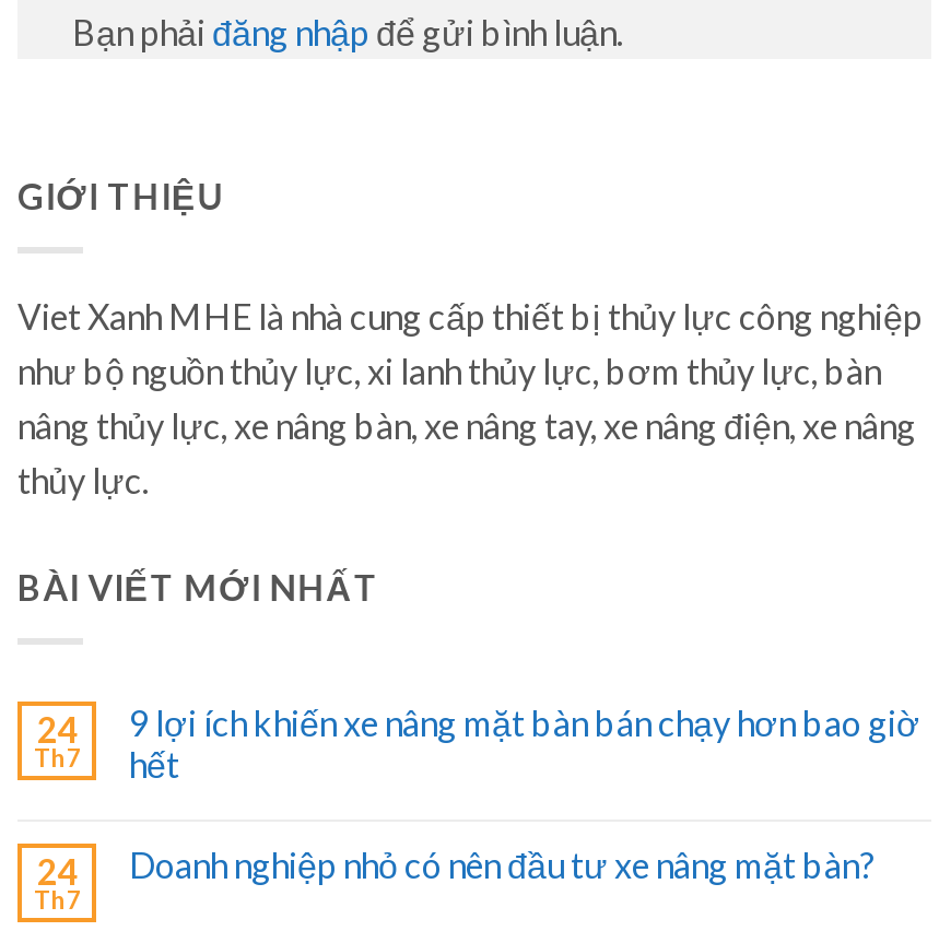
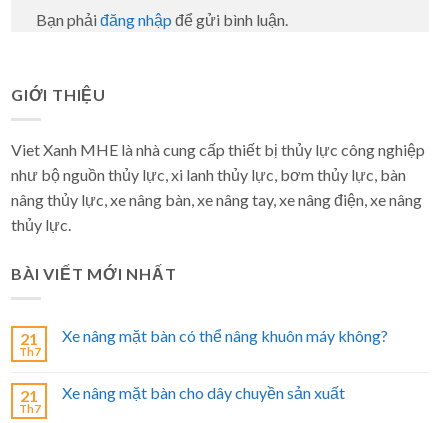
[37,707,77,749] 24 -> [20,328,38,347] 21
[129,700,920,783] 9 lợi ích khiến xe nâng mặt bàn bán chạy hơn bao giờ | hết -> [62,325,388,344] Xe nâng mặt bàn có thể nâng khuôn máy không?
[37,849,77,891] 24 -> [20,385,38,404] 21
[129,842,875,884] Doanh nghiệp nhỏ có nên đầu tư xe nâng mặt bàn? -> [62,382,345,401] Xe nâng mặt bàn cho dây chuyền sản xuất

